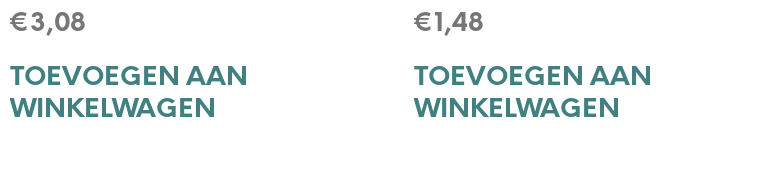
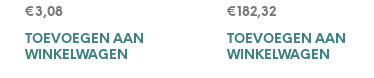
[414,11,484,37] €1,48 -> [227,6,276,19] €182,32

